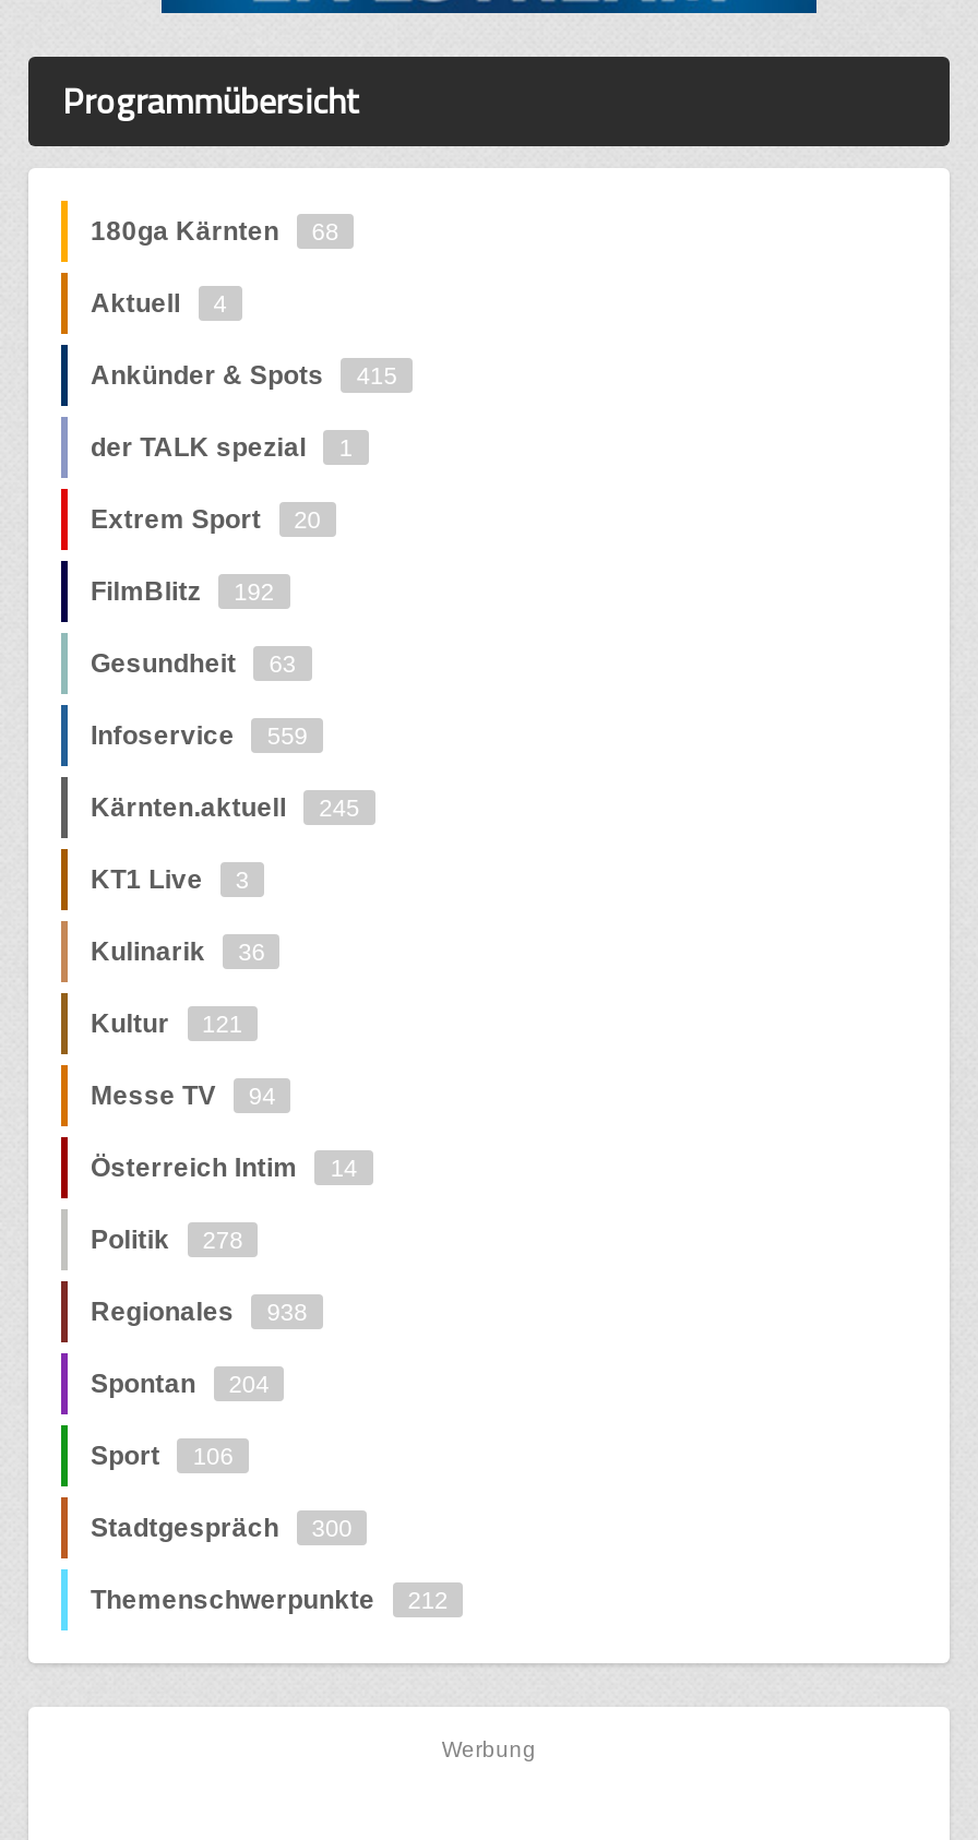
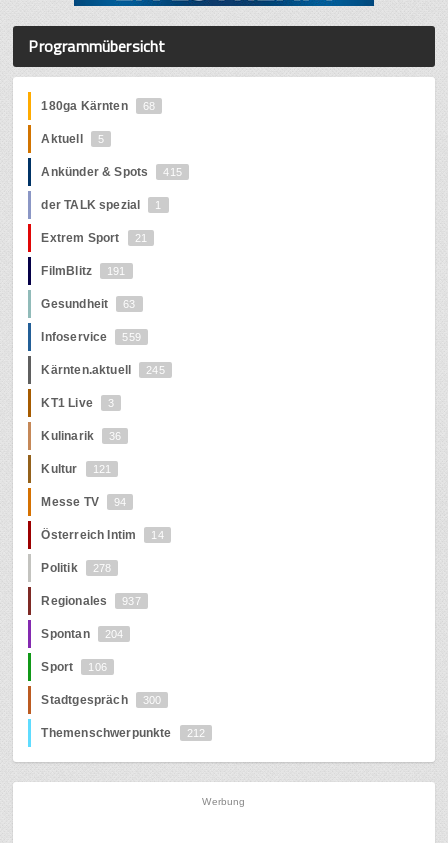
[90,288,227,318] Aktuell 4 -> [41,132,104,146] Aktuell 5
[90,504,321,534] Extrem Sport 20 -> [41,231,147,245] Extrem Sport 21
[90,576,274,606] FilmBlitz 192 -> [41,264,126,278] FilmBlitz 191
[90,1296,307,1327] Regionales 938 -> [41,594,141,608] Regionales 937

